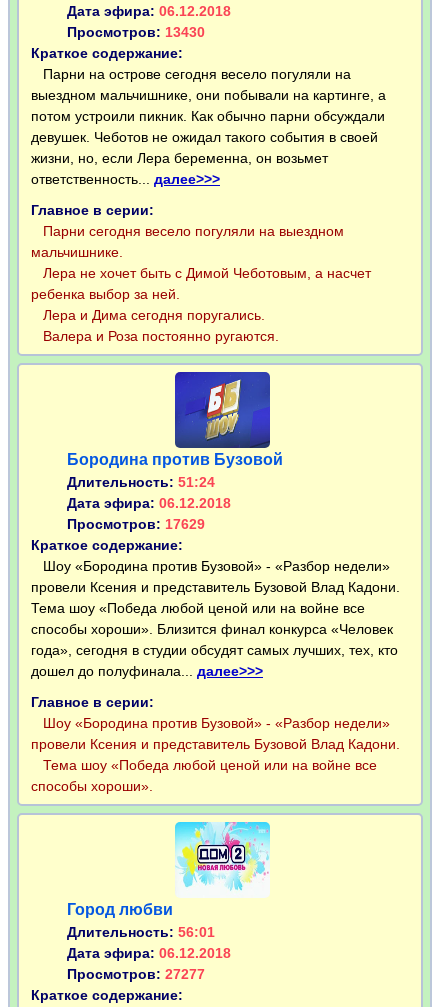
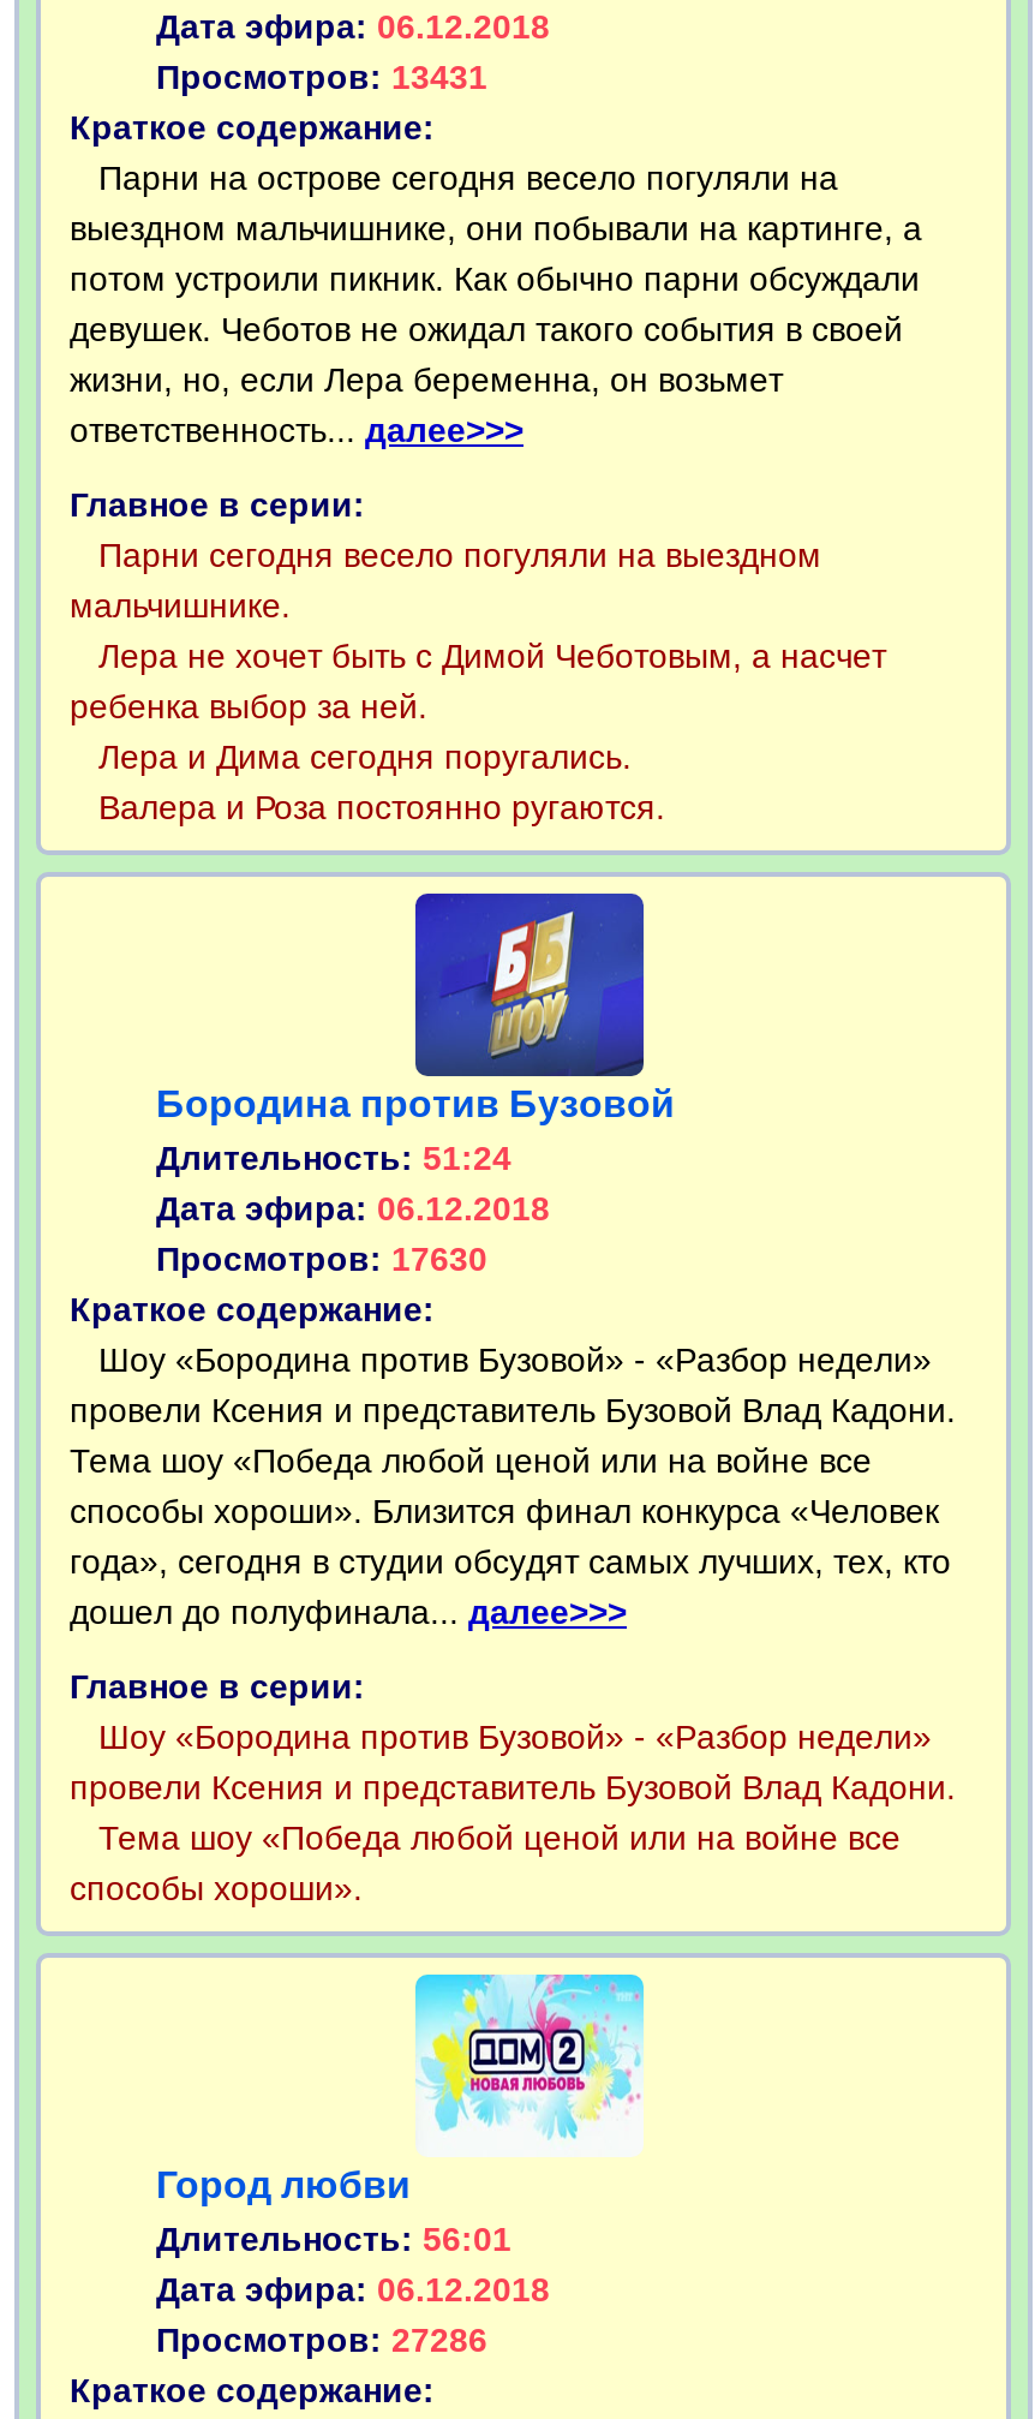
[67,24,205,40] Просмотров: 13430 -> [156,58,487,97] Просмотров: 13431
[67,516,205,532] Просмотров: 17629 -> [156,1240,487,1279] Просмотров: 17630
[67,966,205,982] Просмотров: 27277 -> [156,2321,487,2360] Просмотров: 27286

